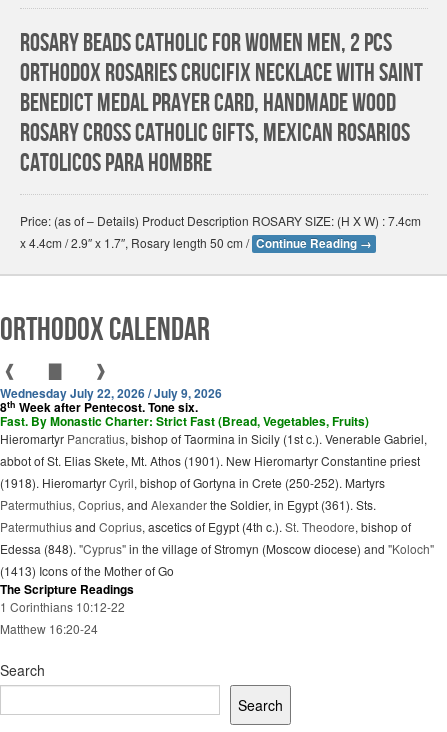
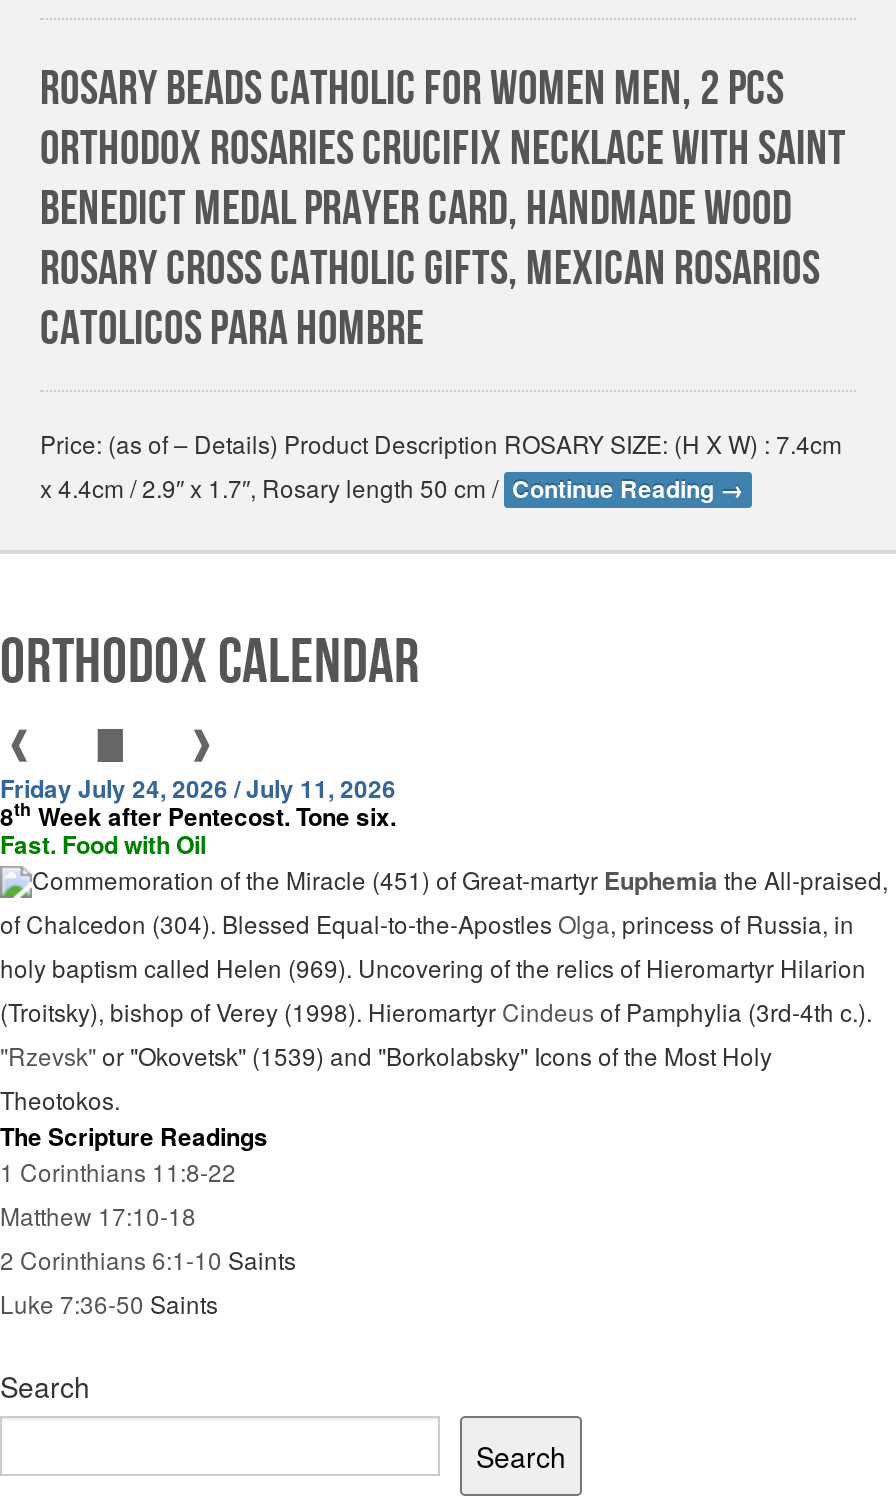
[0,384,222,402] Wednesday July 22, 2026 / July 9, 2026 -> [0,769,396,805] Friday July 24, 2026 / July 11, 2026
[0,412,434,579] Fast. By Monastic Charter: Strict Fast (Bread, Vegetables, Fruits) | Hieromartyr Pancratius, bishop of Taormina in Sicily (1st c.). Venerable Gabriel, | abbot of St. Elias Skete, Mt. Athos (1901). New Hieromartyr Constantine priest | (1918). Hieromartyr Cyril, bishop of Gortyna in Crete (250-252). Martyrs | Patermuthius, Coprius, and Alexander the Soldier, in Egypt (361). Sts. | Patermuthius and Coprius, ascetics of Egypt (4th c.). St. Theodore, bishop of | Edessa (848). "Cyprus" in the village of Stromyn (Moscow diocese) and "Koloch" | (1413) Icons of the Mother of Go -> [0,825,888,1115] Fast. Food with Oil | Commemoration of the Miracle (451) of Great-martyr Euphemia the All-praised, | of Chalcedon (304). Blessed Equal-to-the-Apostles Olga, princess of Russia, in | holy baptism called Helen (969). Uncovering of the relics of Hieromartyr Hilarion | (Troitsky), bishop of Verey (1998). Hieromartyr Cindeus of Pamphylia (3rd-4th c.). | "Rzevsk" or "Okovetsk" (1539) and "Borkolabsky" Icons of the Most Holy | Theotokos.
moved [0,580,134,598] -> [0,1117,268,1153]: The Scripture Readings
[0,598,125,637] 1 Corinthians 10:12-22 | Matthew 16:20-24 -> [0,1153,296,1319] 1 Corinthians 11:8-22 | Matthew 17:10-18 | 2 Corinthians 6:1-10 Saints | Luke 7:36-50 Saints

